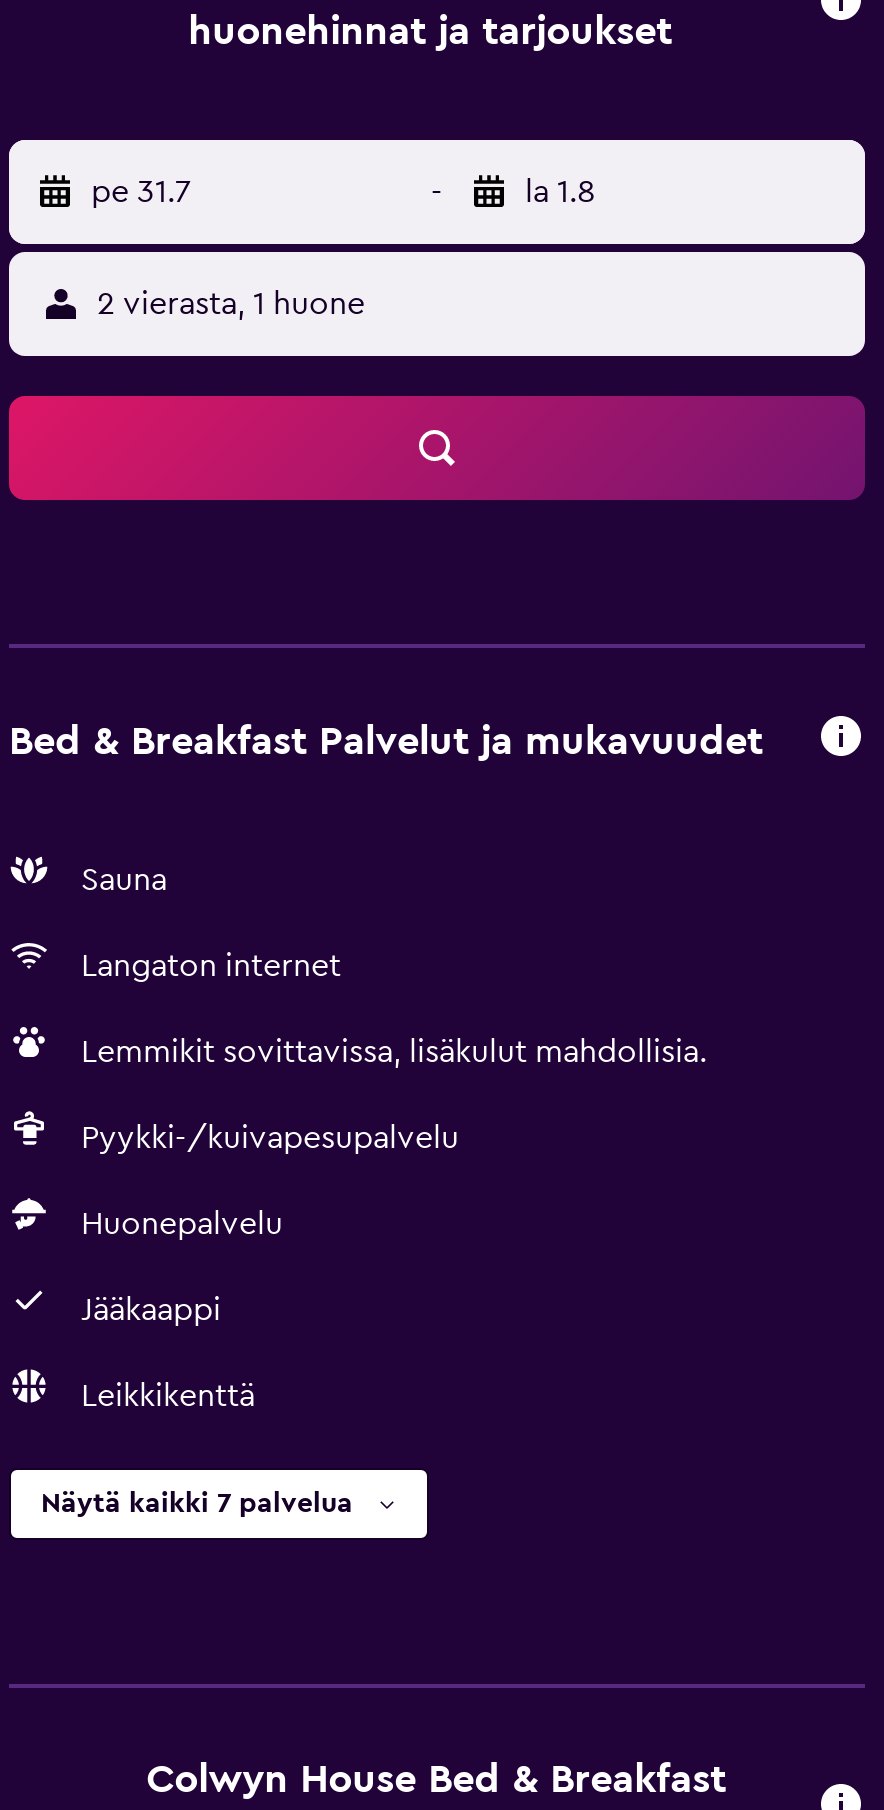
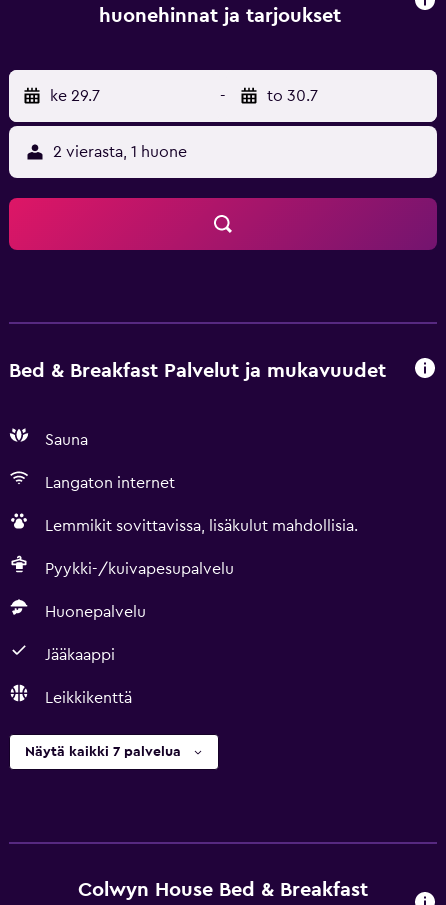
[91,176,191,208] pe 31.7 -> [50,88,100,104] ke 29.7
[525,176,595,208] la 1.8 -> [267,88,318,104] to 30.7

